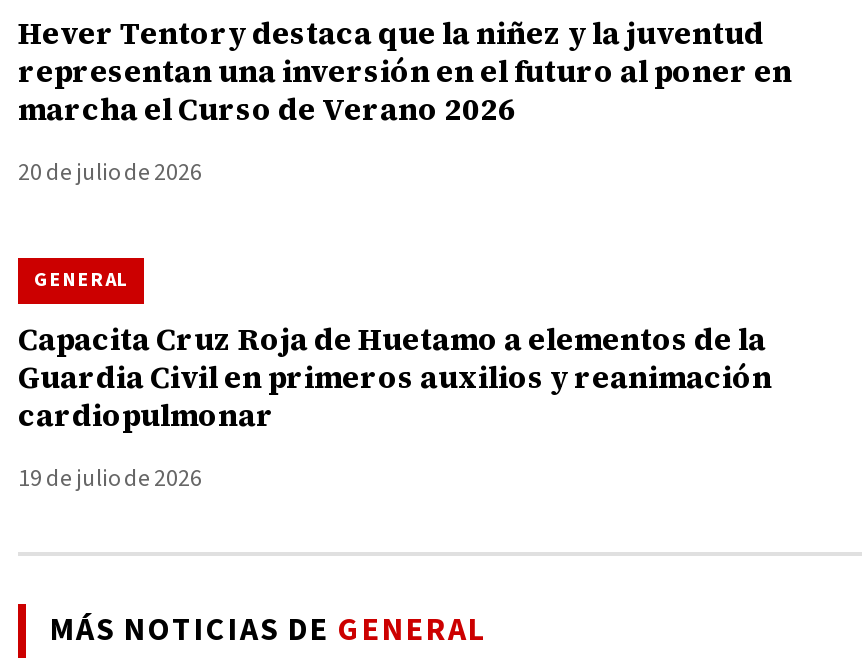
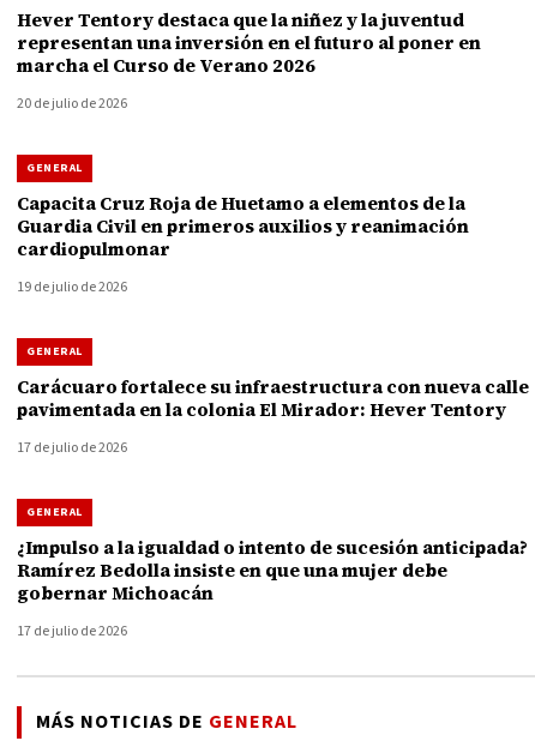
none -> [17,343,529,641] GENERAL | Carácuaro fortalece su infraestructura con nueva calle | pavimentada en la colonia El Mirador: Hever Tentory | 17 de julio de 2026 | GENERAL | ¿Impulso a la igualdad o intento de sucesión anticipada? | Ramírez Bedolla insiste en que una mujer debe | gobernar Michoacán | 17 de julio de 2026

